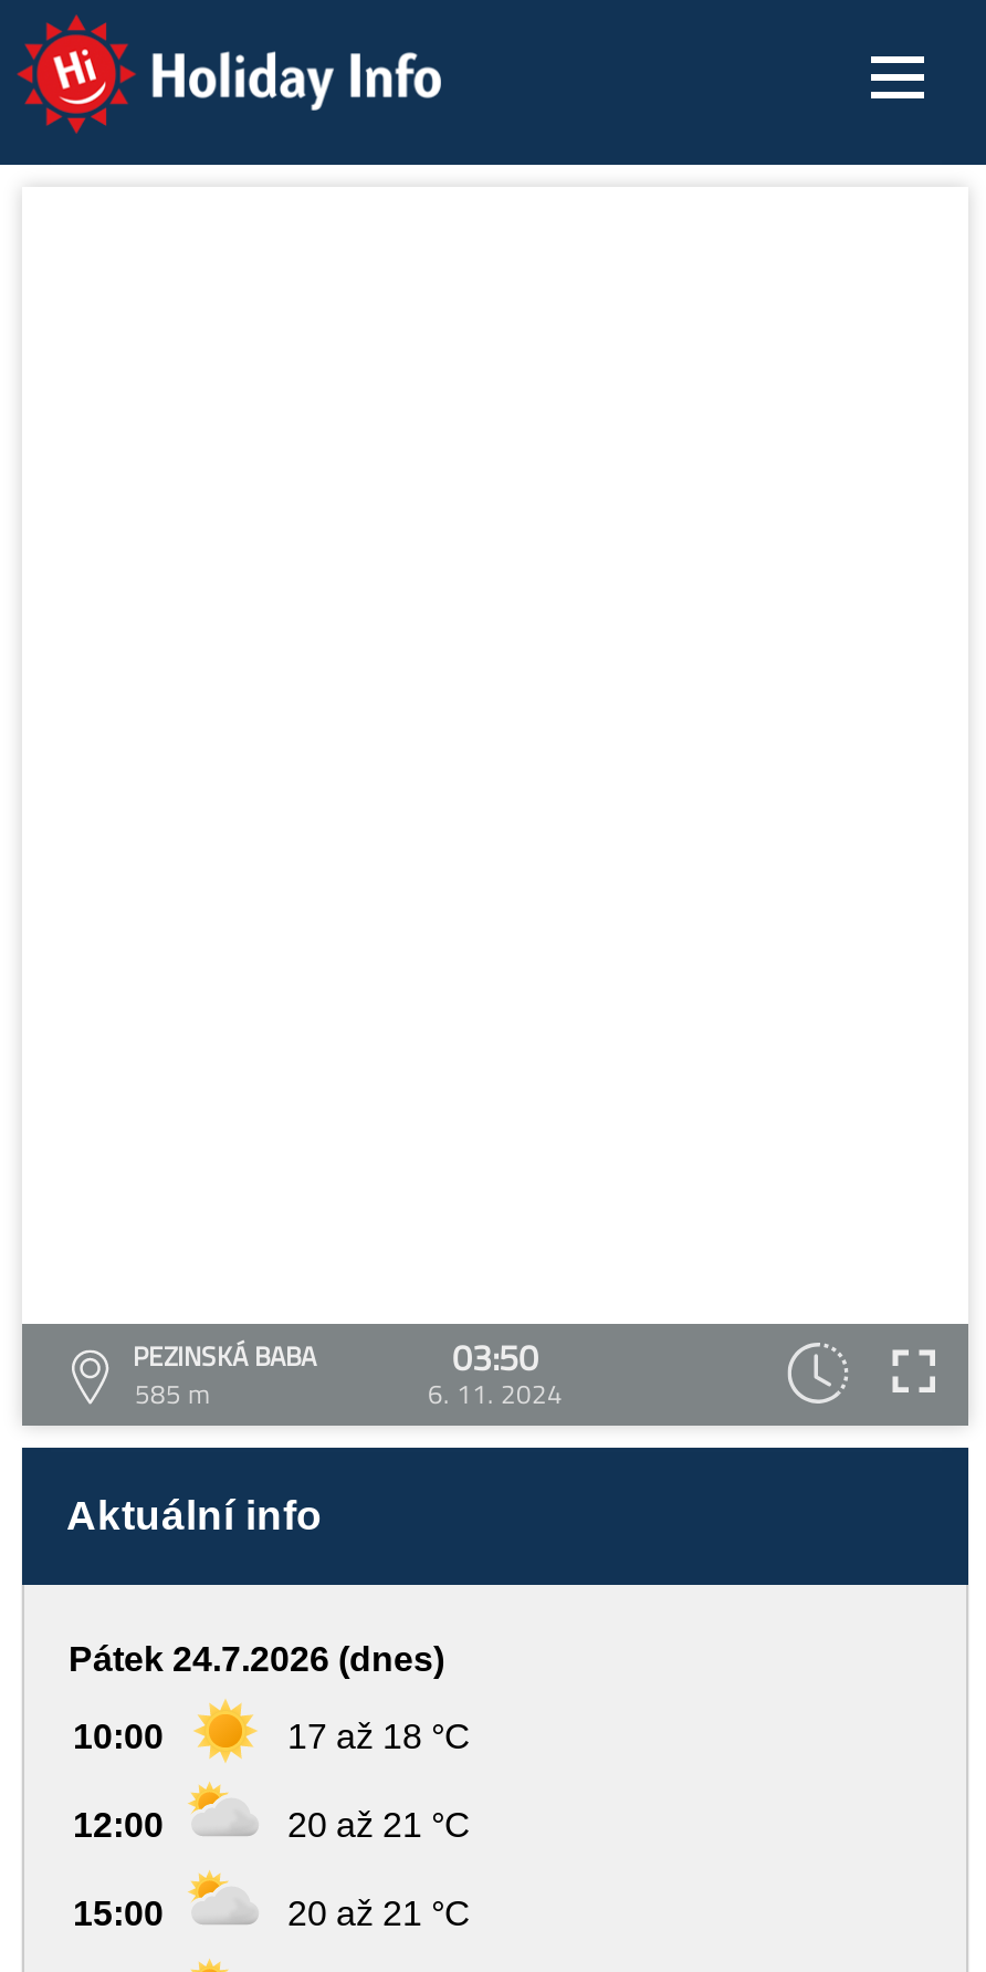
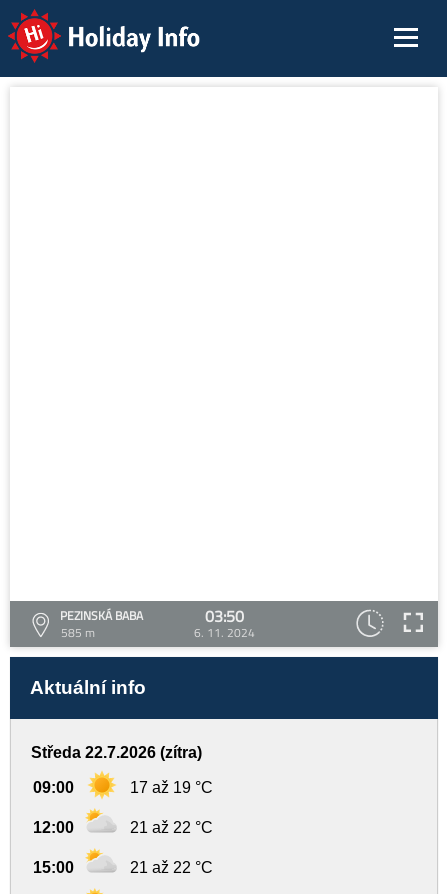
[69,1640,444,1678] Pátek 24.7.2026 (dnes) -> [31,744,202,761] Středa 22.7.2026 (zítra)
[73,1718,471,1755] 10:00 | 17 až 18 °C -> [33,779,213,796] 09:00 | 17 až 19 °C
[287,1806,471,1844] 20 až 21 °C -> [130,819,213,836] 21 až 22 °C
[287,1895,471,1932] 20 až 21 °C -> [130,859,213,876] 21 až 22 °C

